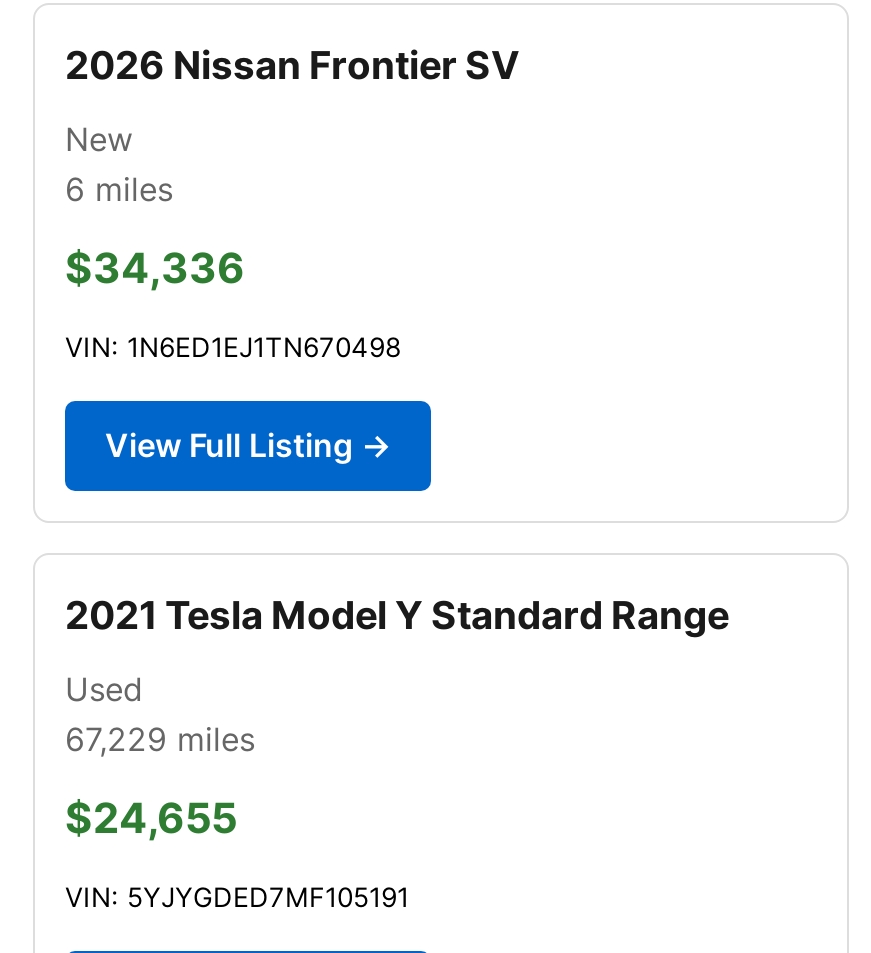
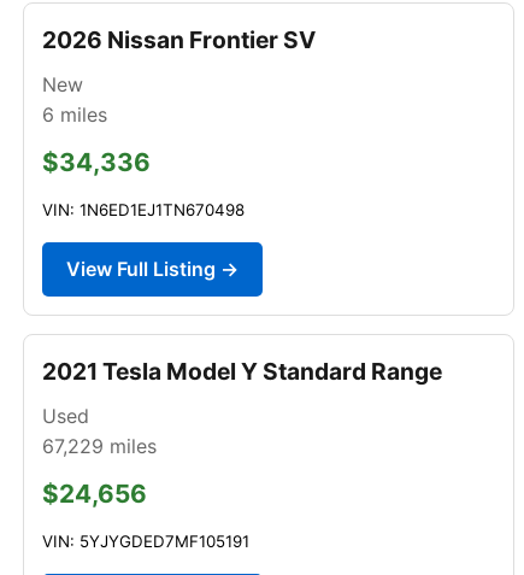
[65,793,237,843] $24,655 -> [42,478,147,509] $24,656

